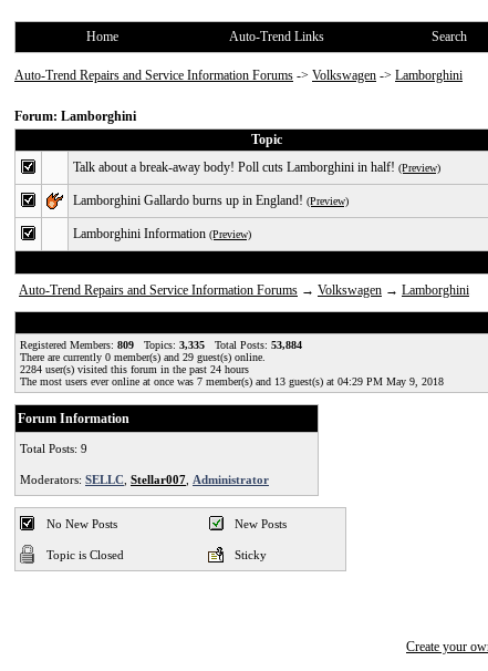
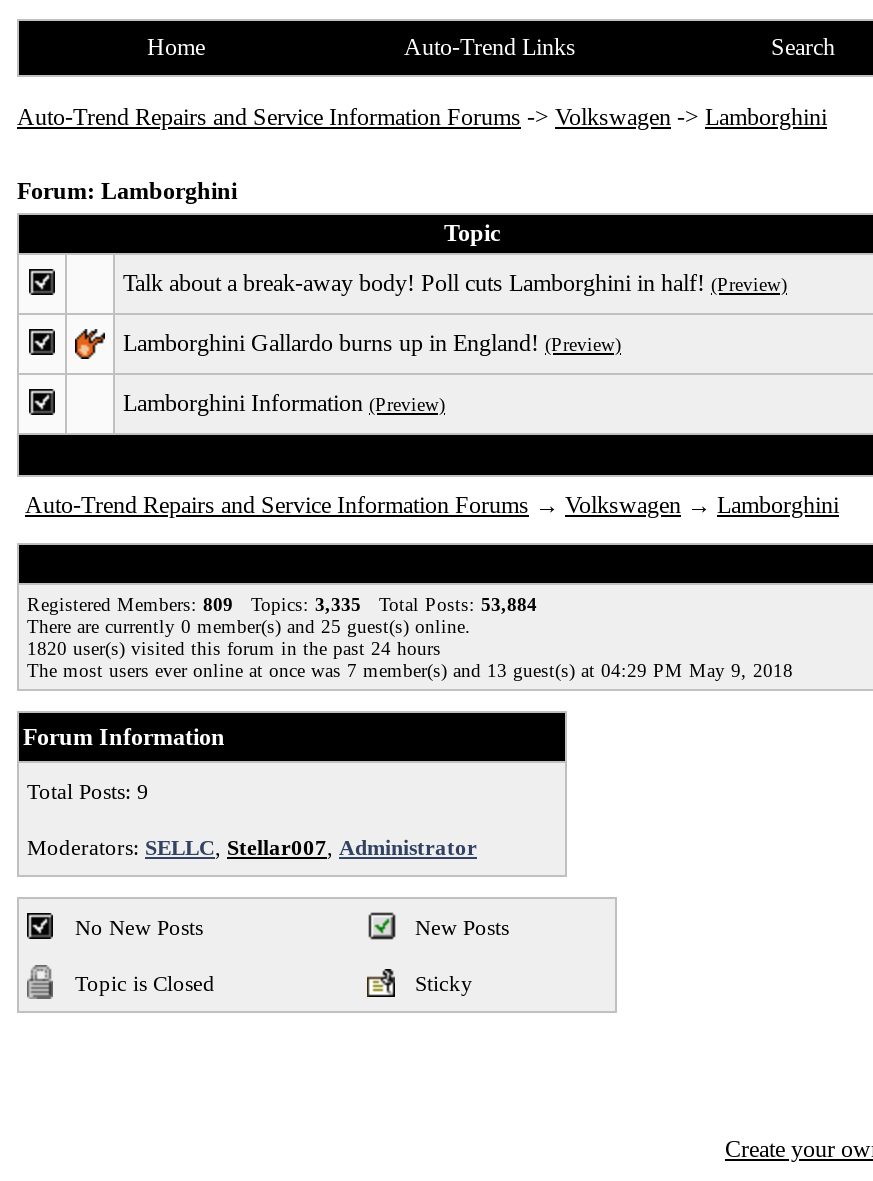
[20,351,266,363] There are currently 0 member(s) and 29 guest(s) online. -> [27,615,471,637] There are currently 0 member(s) and 25 guest(s) online.
[20,363,249,375] 2284 user(s) visited this forum in the past 24 hours -> [27,637,441,659] 1820 user(s) visited this forum in the past 24 hours

